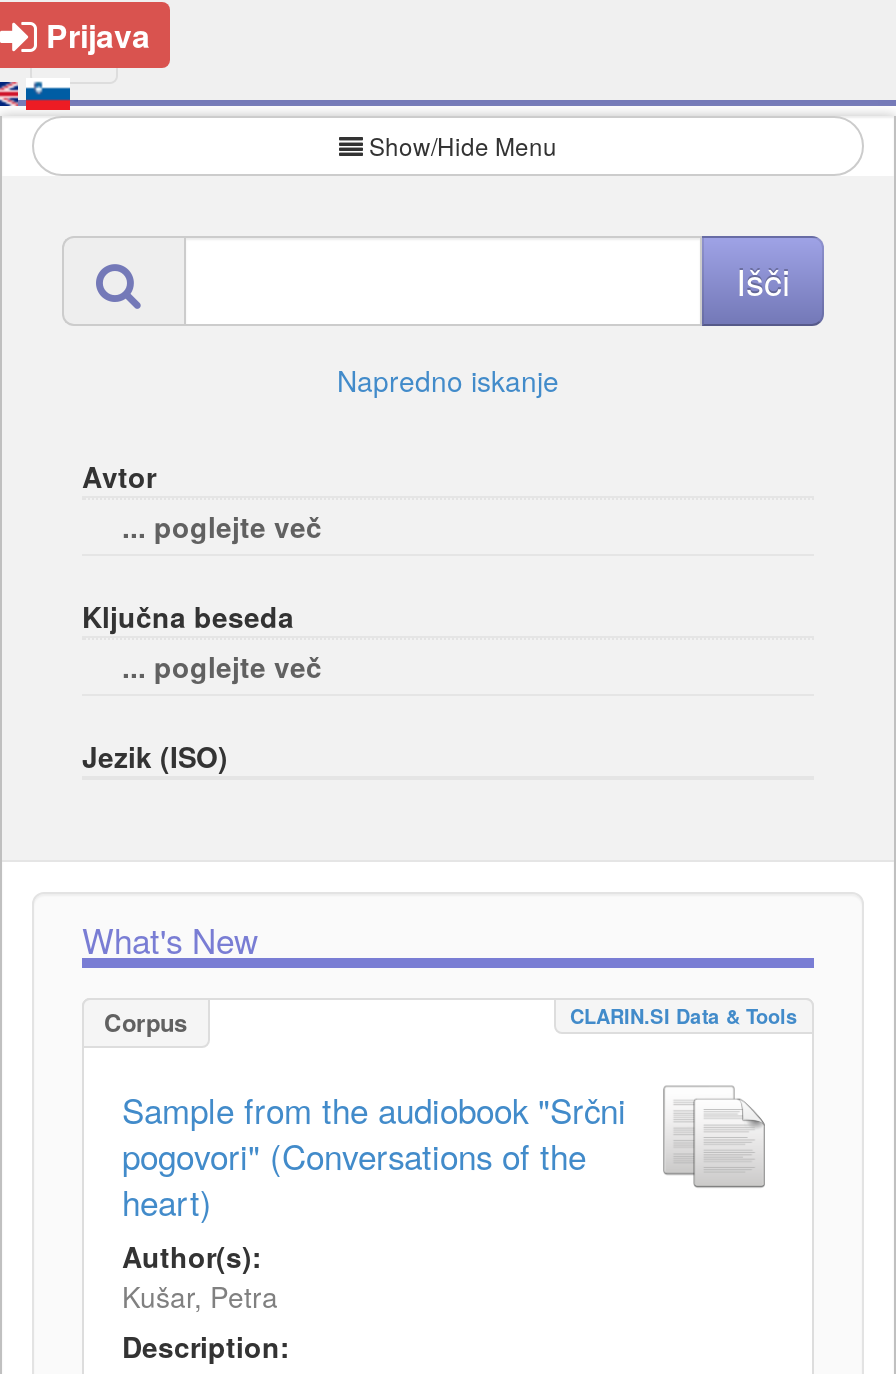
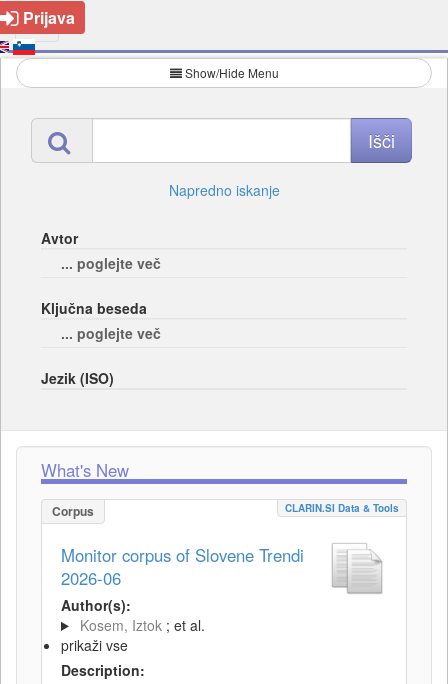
[122,1086,626,1226] Sample from the audiobook "Srčni | pogovori" (Conversations of the | heart) -> [61,543,304,590] Monitor corpus of Slovene Trendi | 2026-06
moved [122,1236,262,1276] -> [61,595,131,615]: Author(s):
[122,1276,278,1316] Kušar, Petra -> [61,615,205,655] Kosem, Iztok ; et al. | prikaži vse

